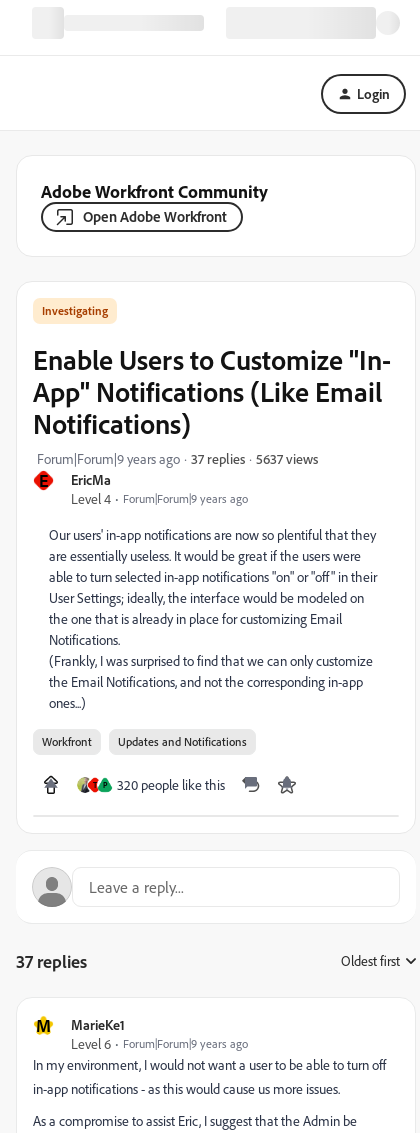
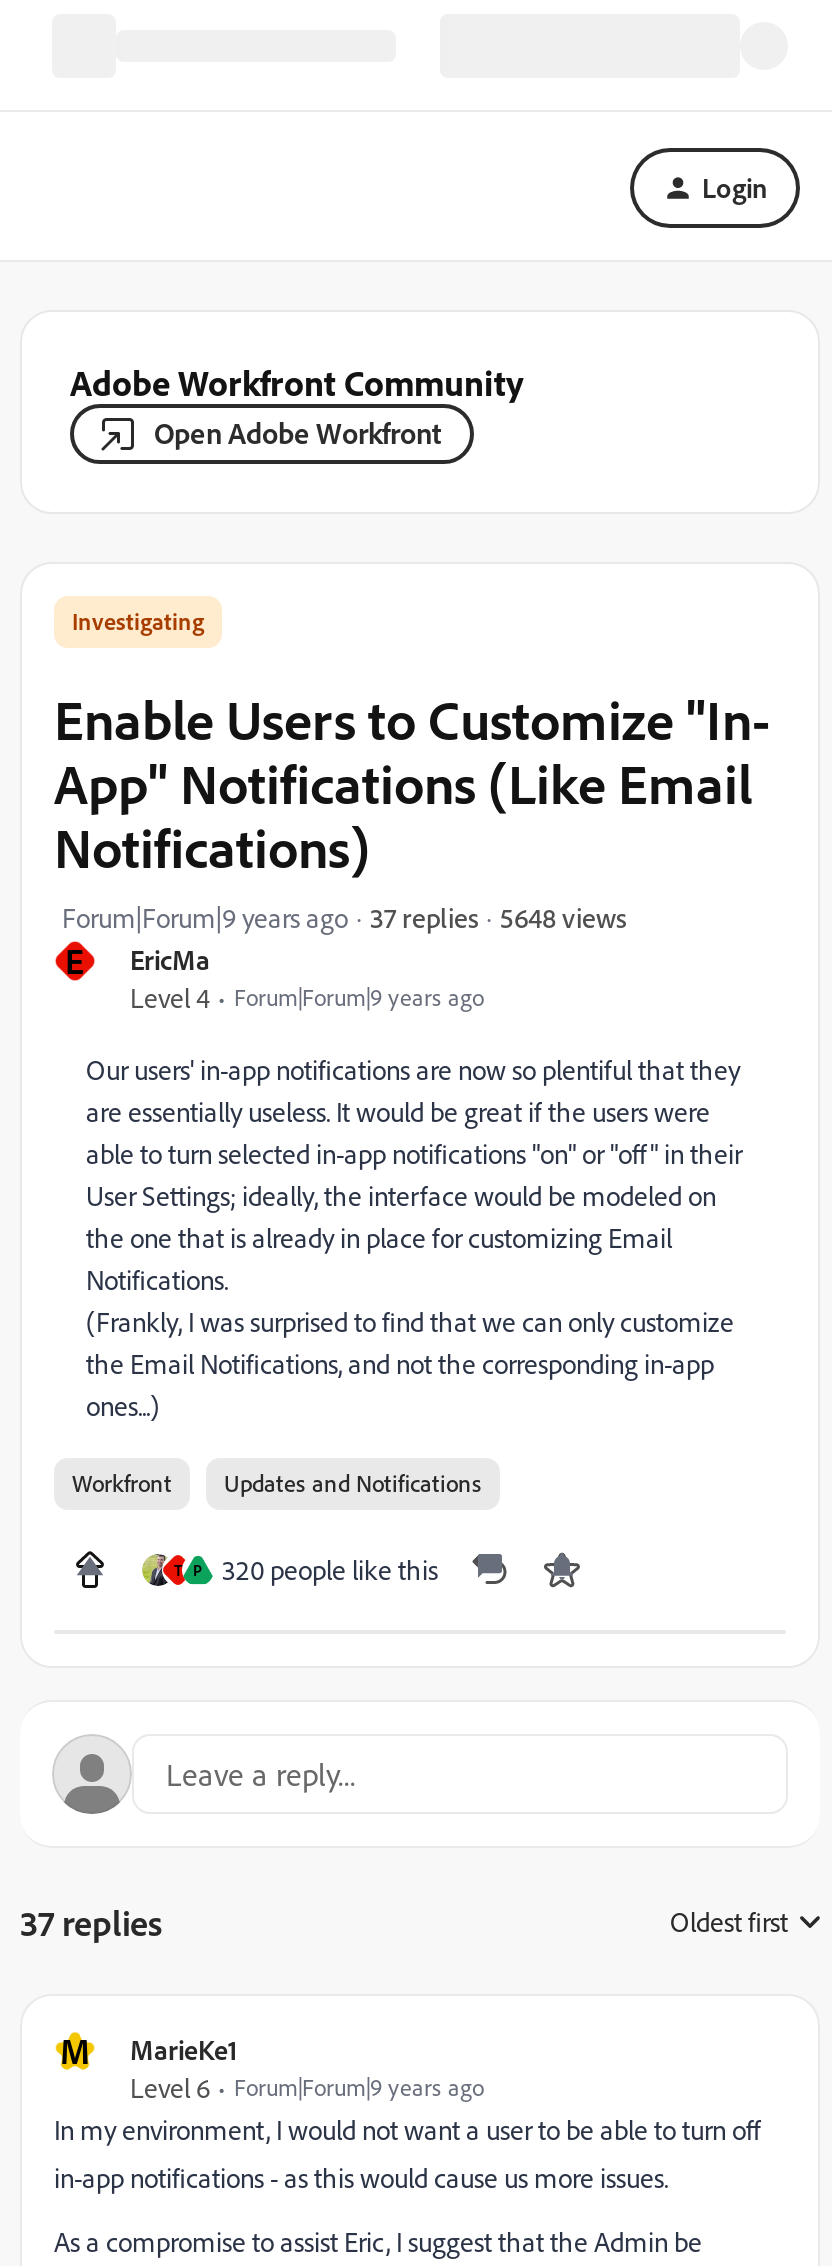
[256,449,318,466] 5637 views -> [500,899,626,933] 5648 views

